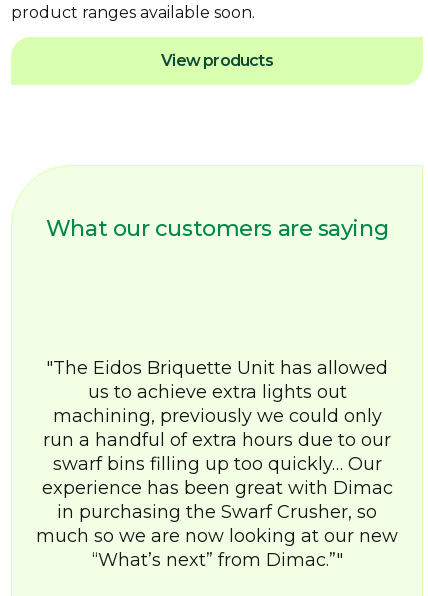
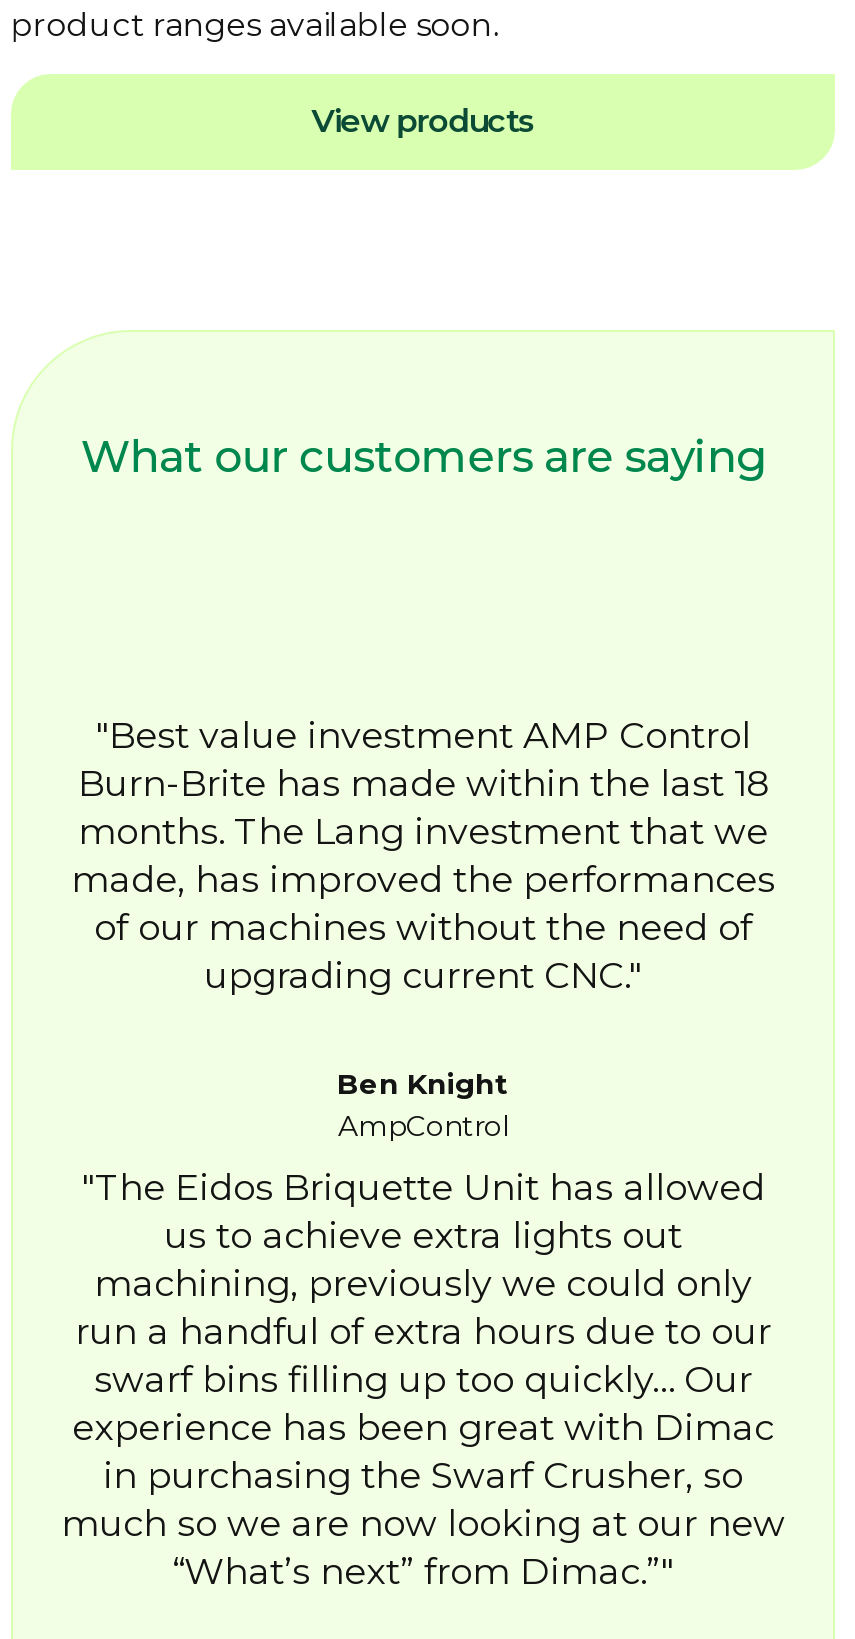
none -> [71,713,775,1143] Best value investment AMP Control | Burn-Brite has made within the last 18 | months. The Lang investment that we | made, has improved the performances | of our machines without the need of | upgrading current CNC. | Ben Knight | AmpControl

